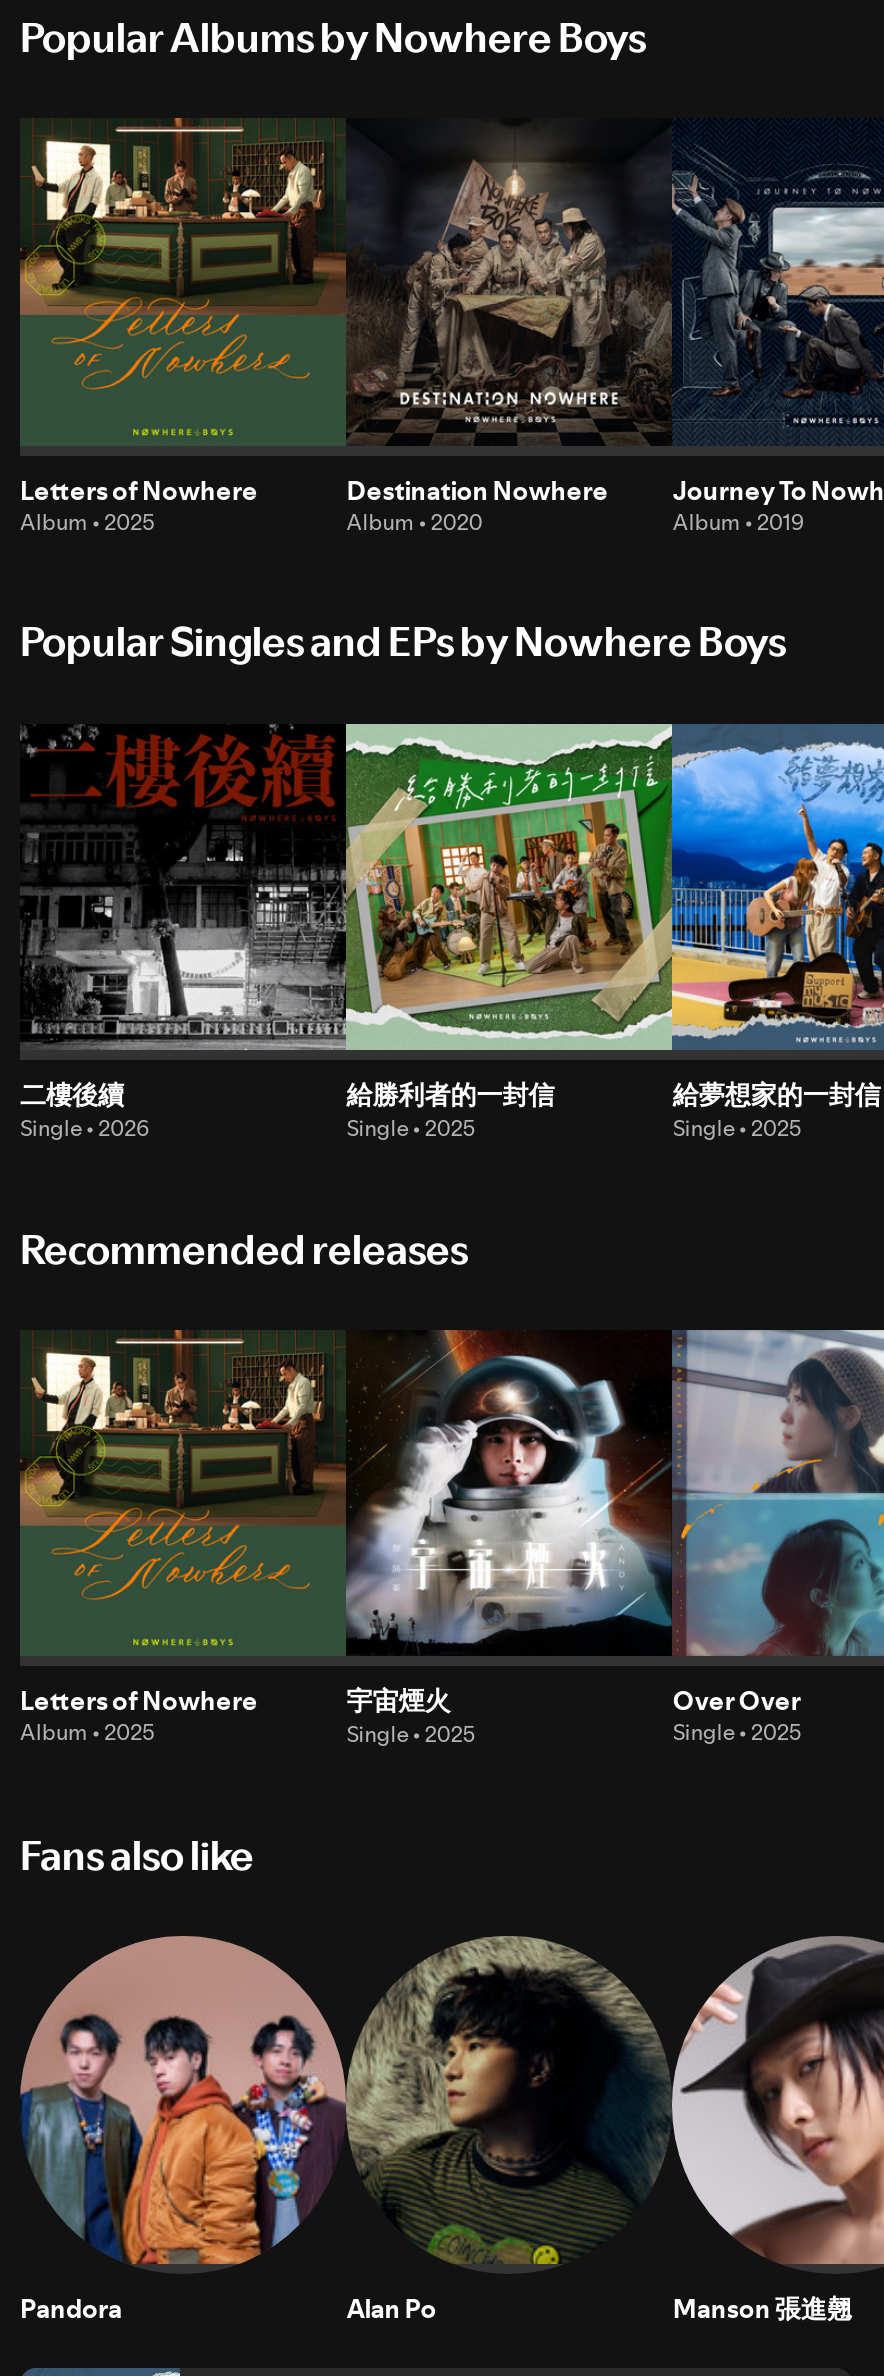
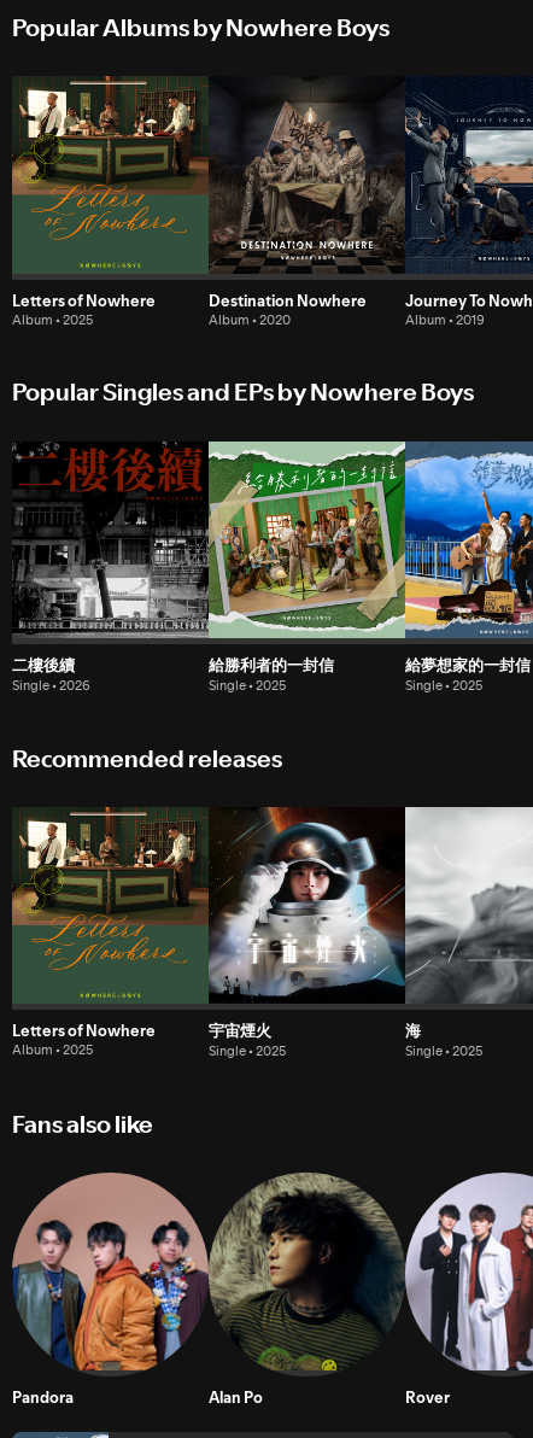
[672,1328,878,1719] [image] | Over Over -> [404,806,529,1041] [image] | 海
[673,1936,878,2325] [image] | Manson 張進翹 -> [406,1173,529,1407] [image] | Rover

